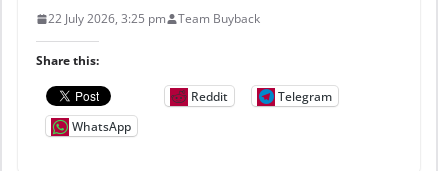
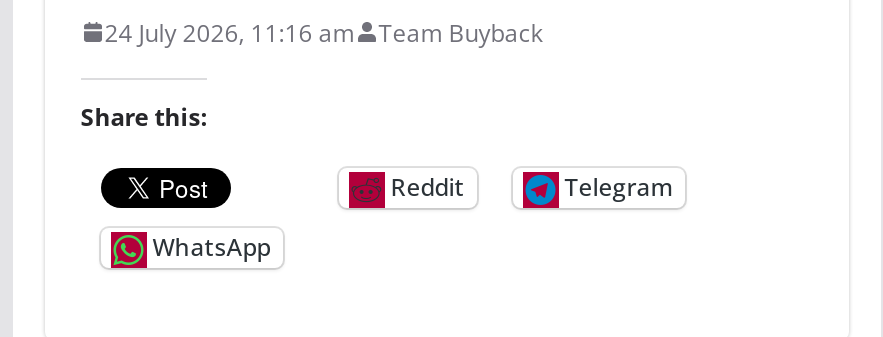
[48,10,260,27] 22 July 2026, 3:25 pm Team Buyback -> [104,16,542,50] 24 July 2026, 11:16 am Team Buyback

